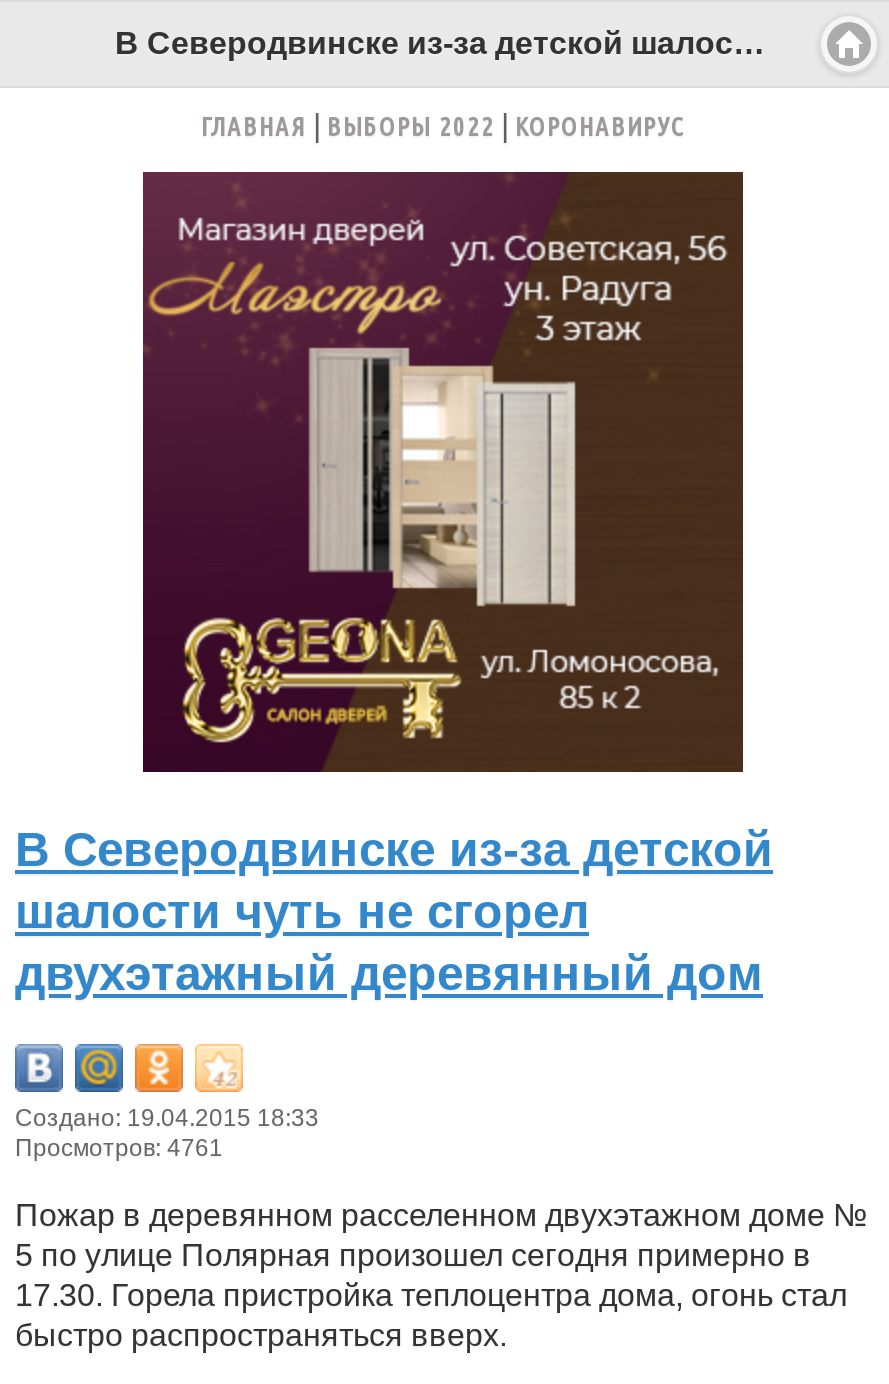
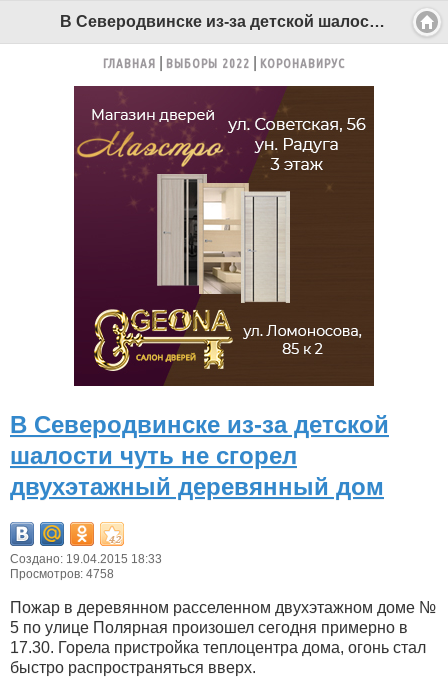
[15,1135,223,1163] Просмотров: 4761 -> [10,567,114,581] Просмотров: 4758

